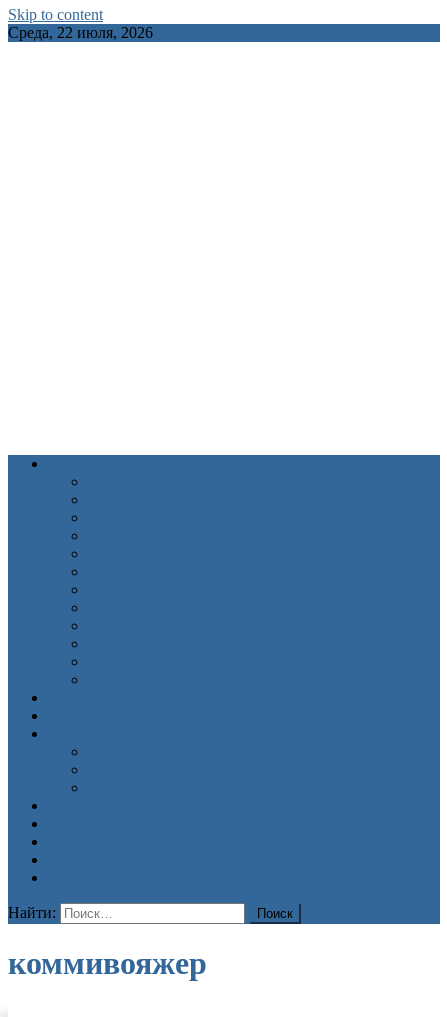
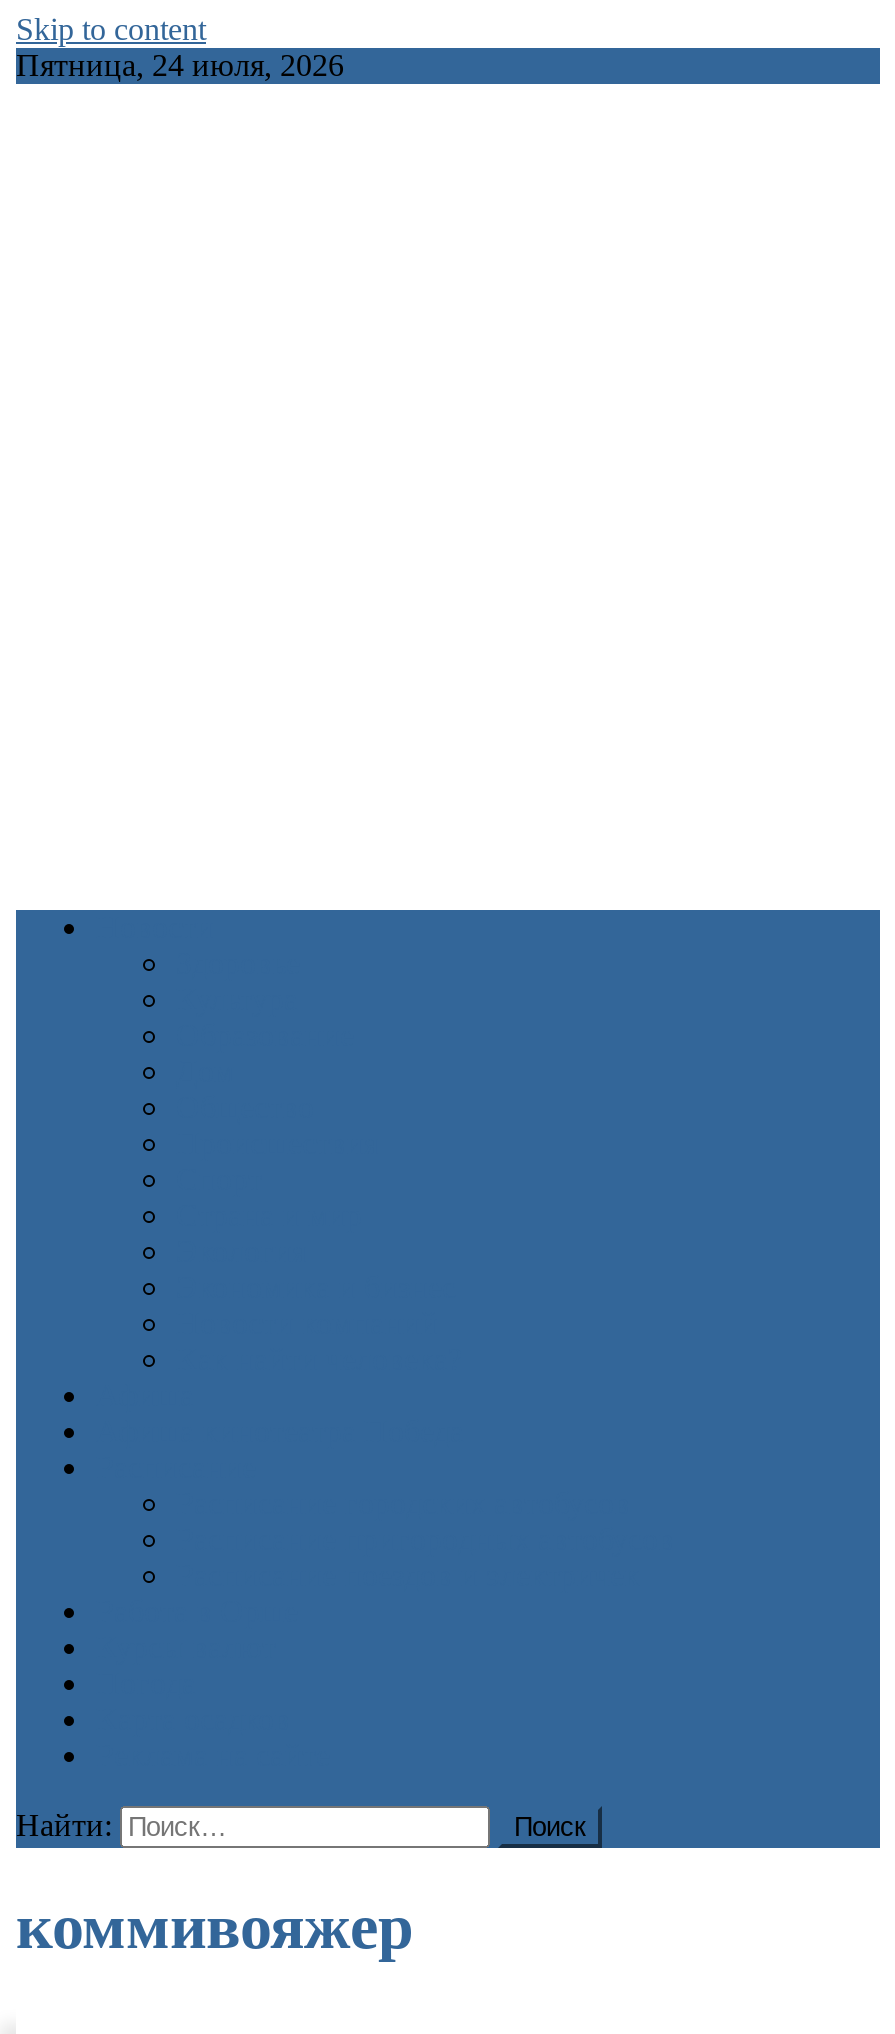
[8,24,153,41] Среда, 22 июля, 2026 -> [16,48,344,82] Пятница, 24 июля, 2026

